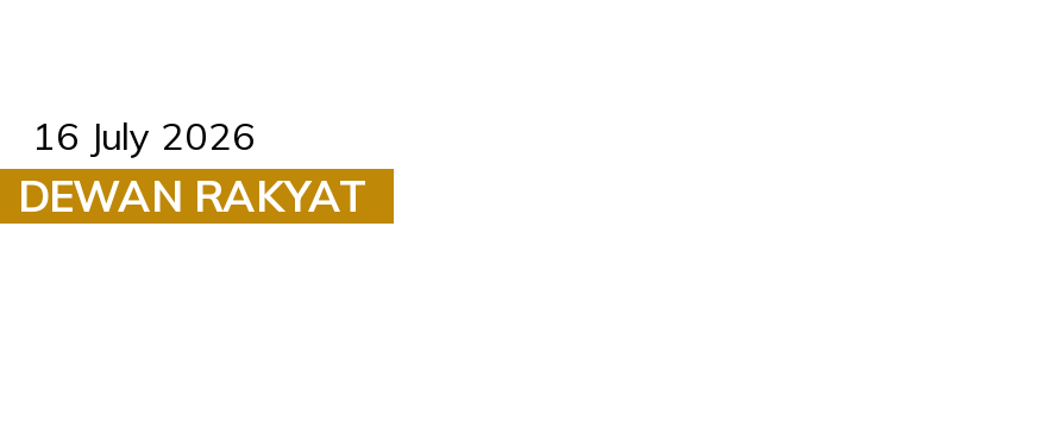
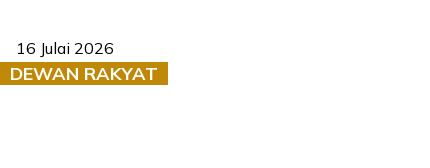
[32,112,256,160] 16 July 2026 -> [16,38,114,58] 16 Julai 2026

